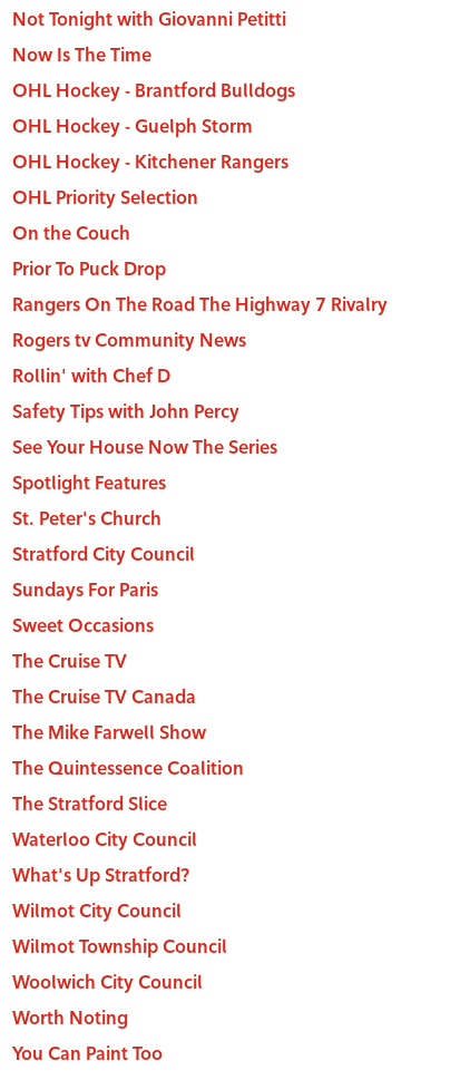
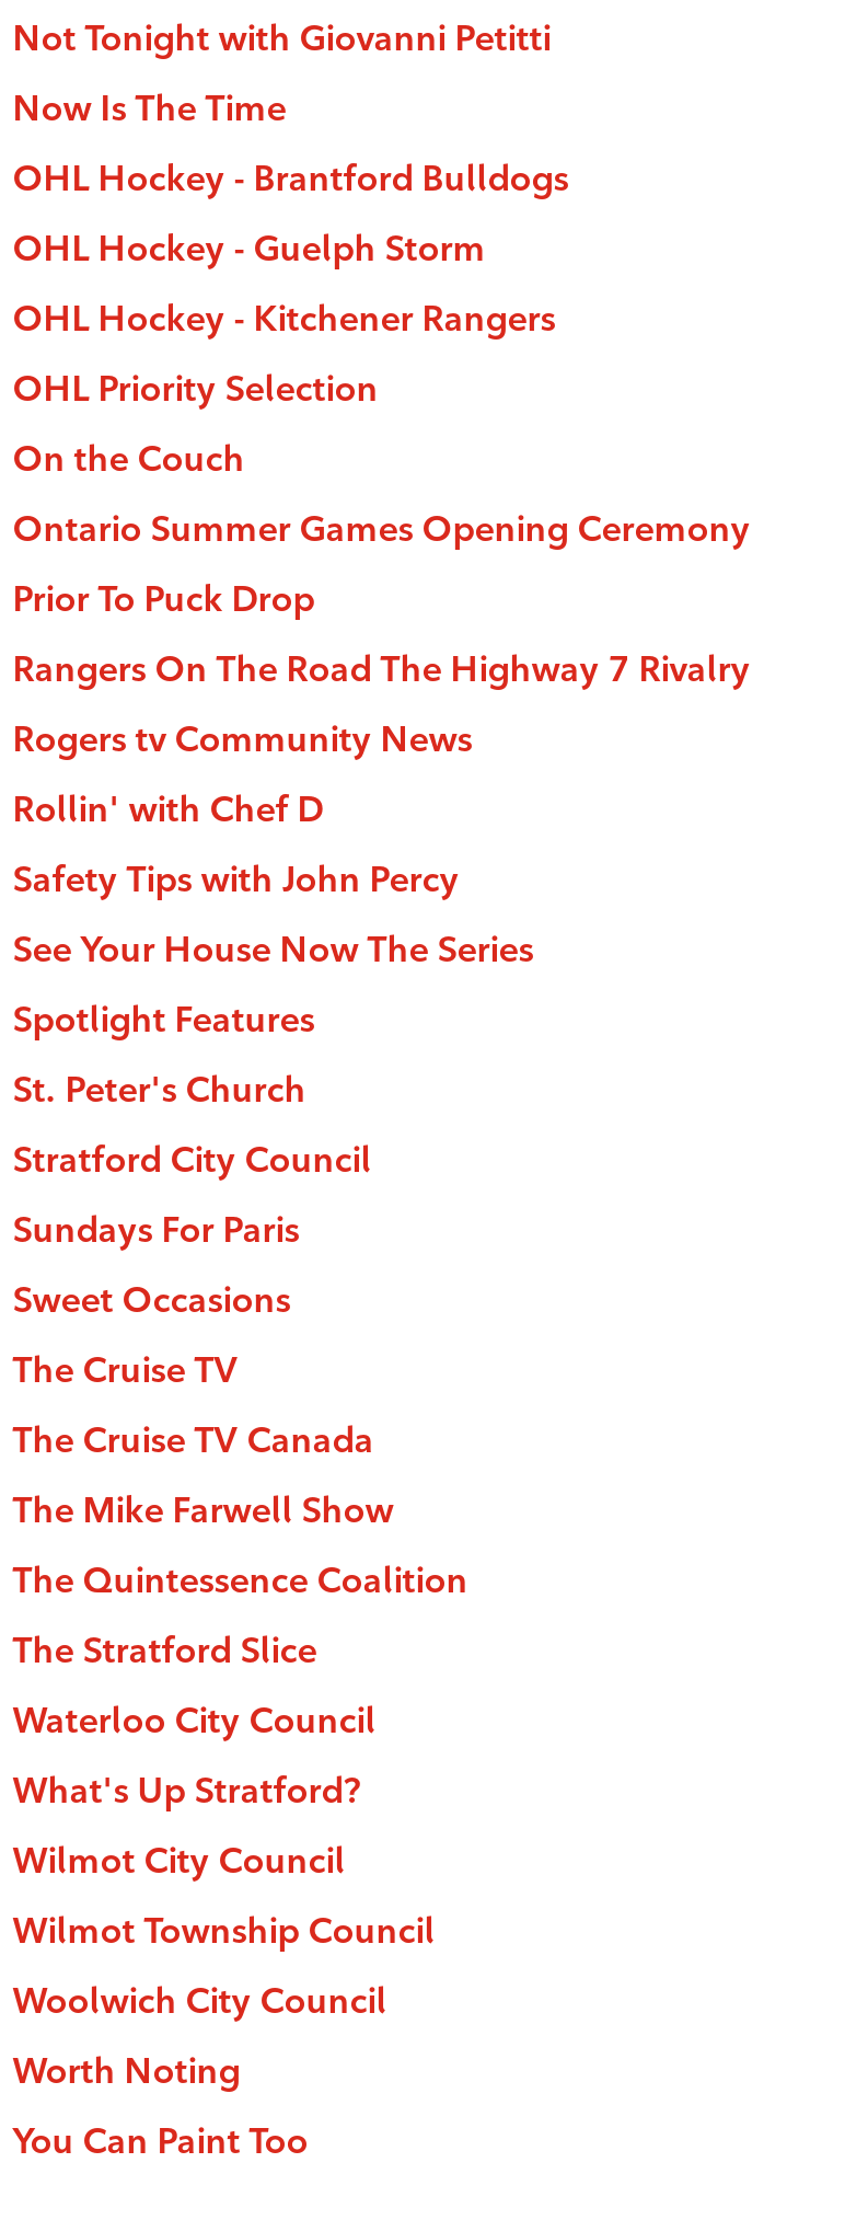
none -> [13,509,750,550] Ontario Summer Games Opening Ceremony

